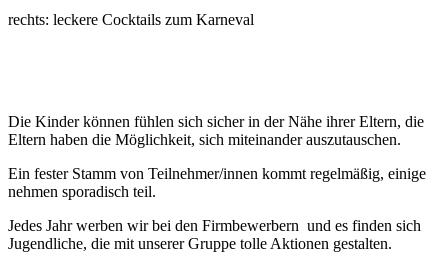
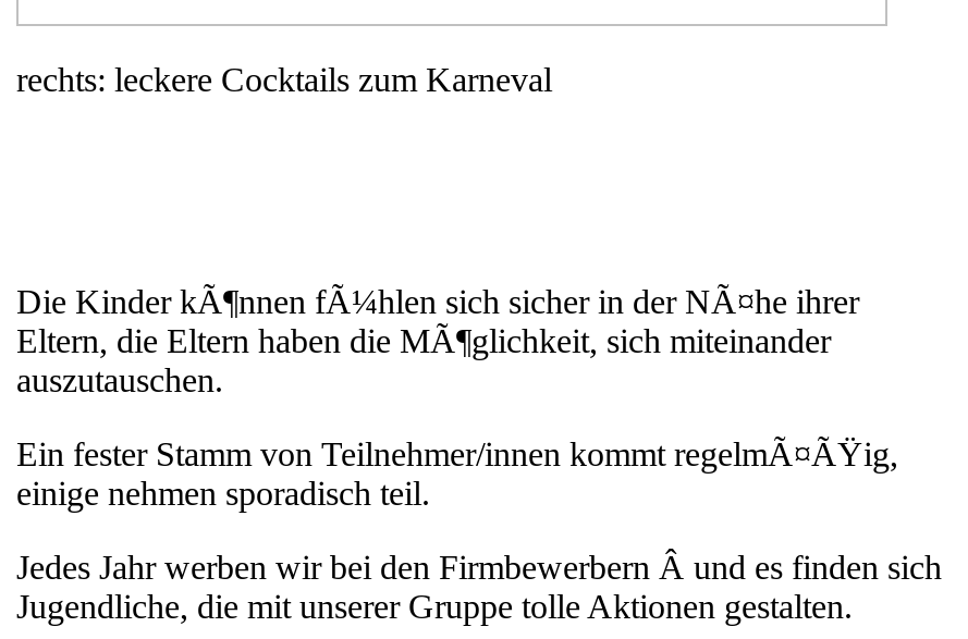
[8,113,424,148] Die Kinder können fühlen sich sicher in der Nähe ihrer Eltern, die | Eltern haben die Möglichkeit, sich miteinander auszutauschen. -> [16,283,859,398] Die Kinder kÃ¶nnen fÃ¼hlen sich sicher in der NÃ¤he ihrer | Eltern, die Eltern haben die MÃ¶glichkeit, sich miteinander | auszutauschen.
[8,165,426,200] Ein fester Stamm von Teilnehmer/innen kommt regelmäßig, einige | nehmen sporadisch teil. -> [16,435,898,511] Ein fester Stamm von Teilnehmer/innen kommt regelmÃ¤ÃŸig, | einige nehmen sporadisch teil.
[8,217,421,234] Jedes Jahr werben wir bei den Firmbewerbern und es finden sich -> [16,548,942,585] Jedes Jahr werben wir bei den Firmbewerbern Â und es finden sich

